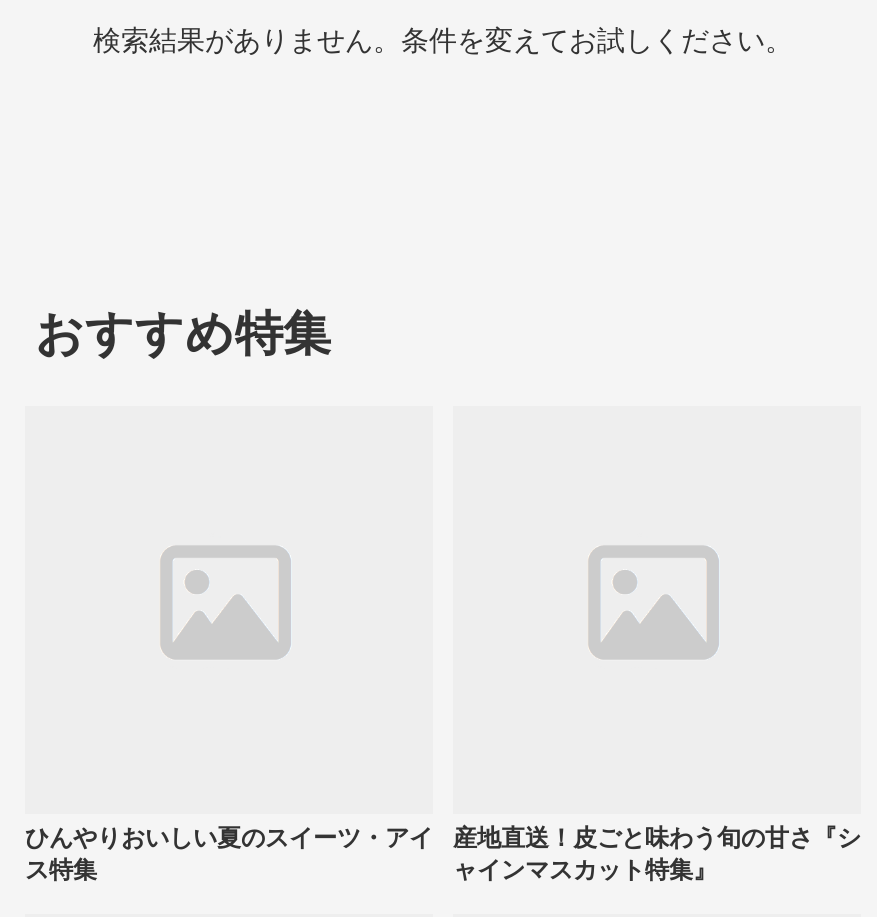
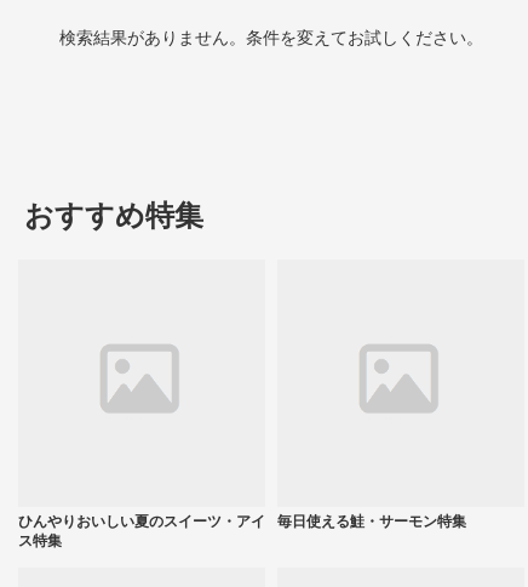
[453,823,861,883] 産地直送！皮ごと味わう旬の甘さ『シ | ャインマスカット特集』 -> [277,513,466,530] 毎日使える鮭・サーモン特集

